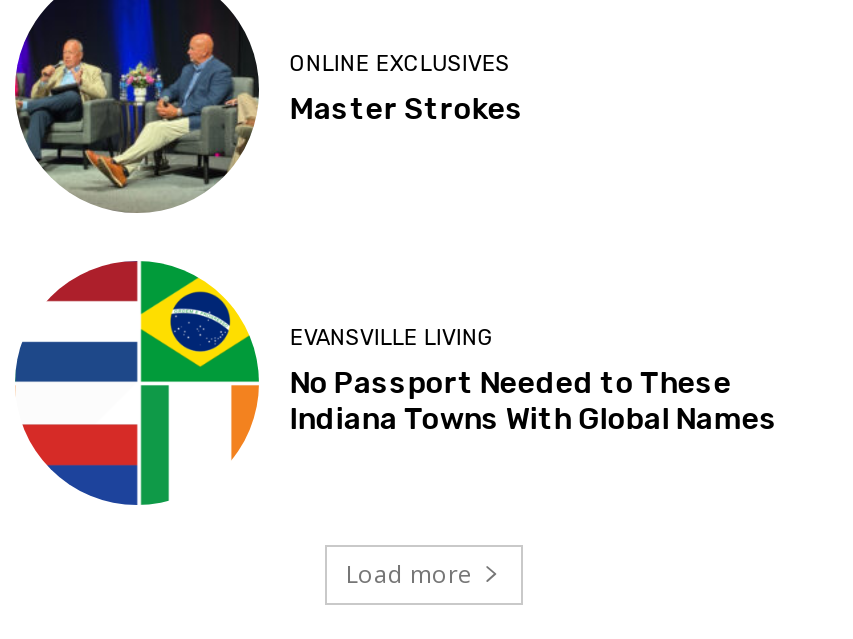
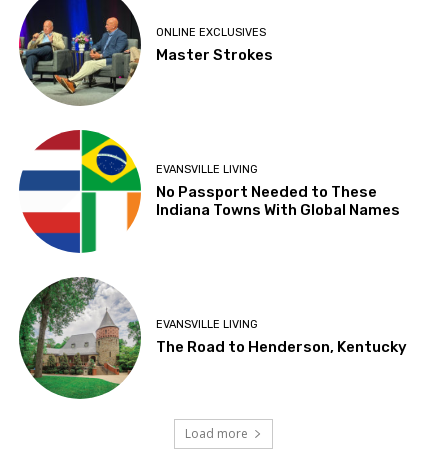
none -> [18,277,407,400] [image] | EVANSVILLE LIVING | The Road to Henderson, Kentucky

